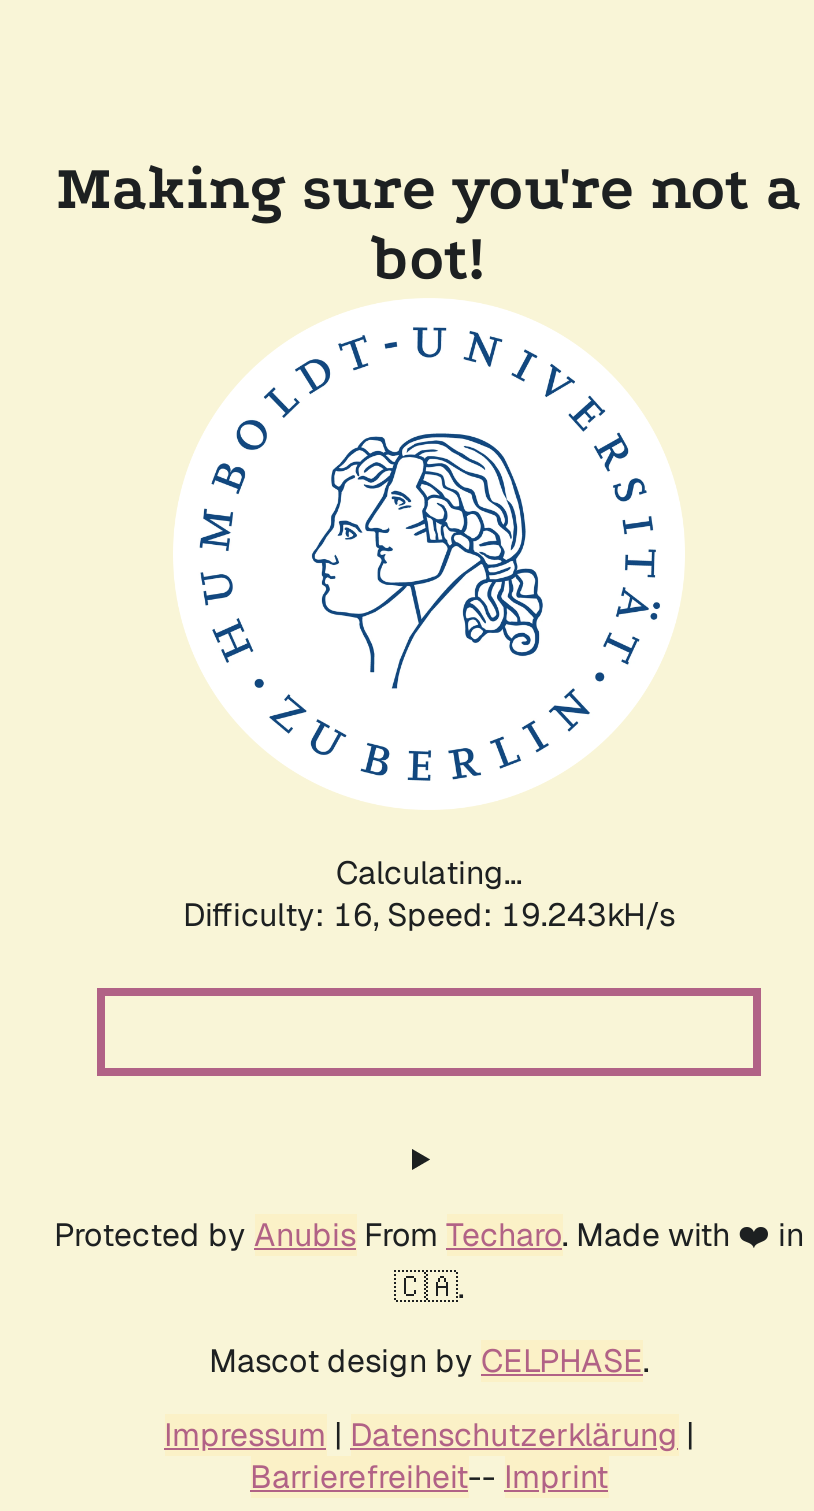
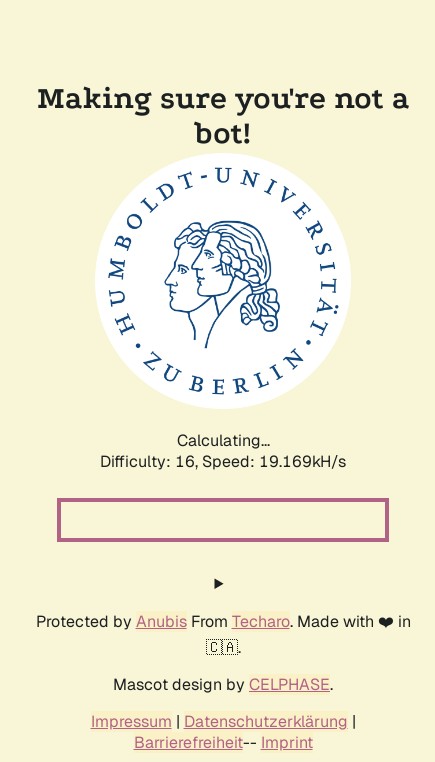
[183,894,675,936] Difficulty: 16, Speed: 19.243kH/s -> [100,451,346,472] Difficulty: 16, Speed: 19.169kH/s

